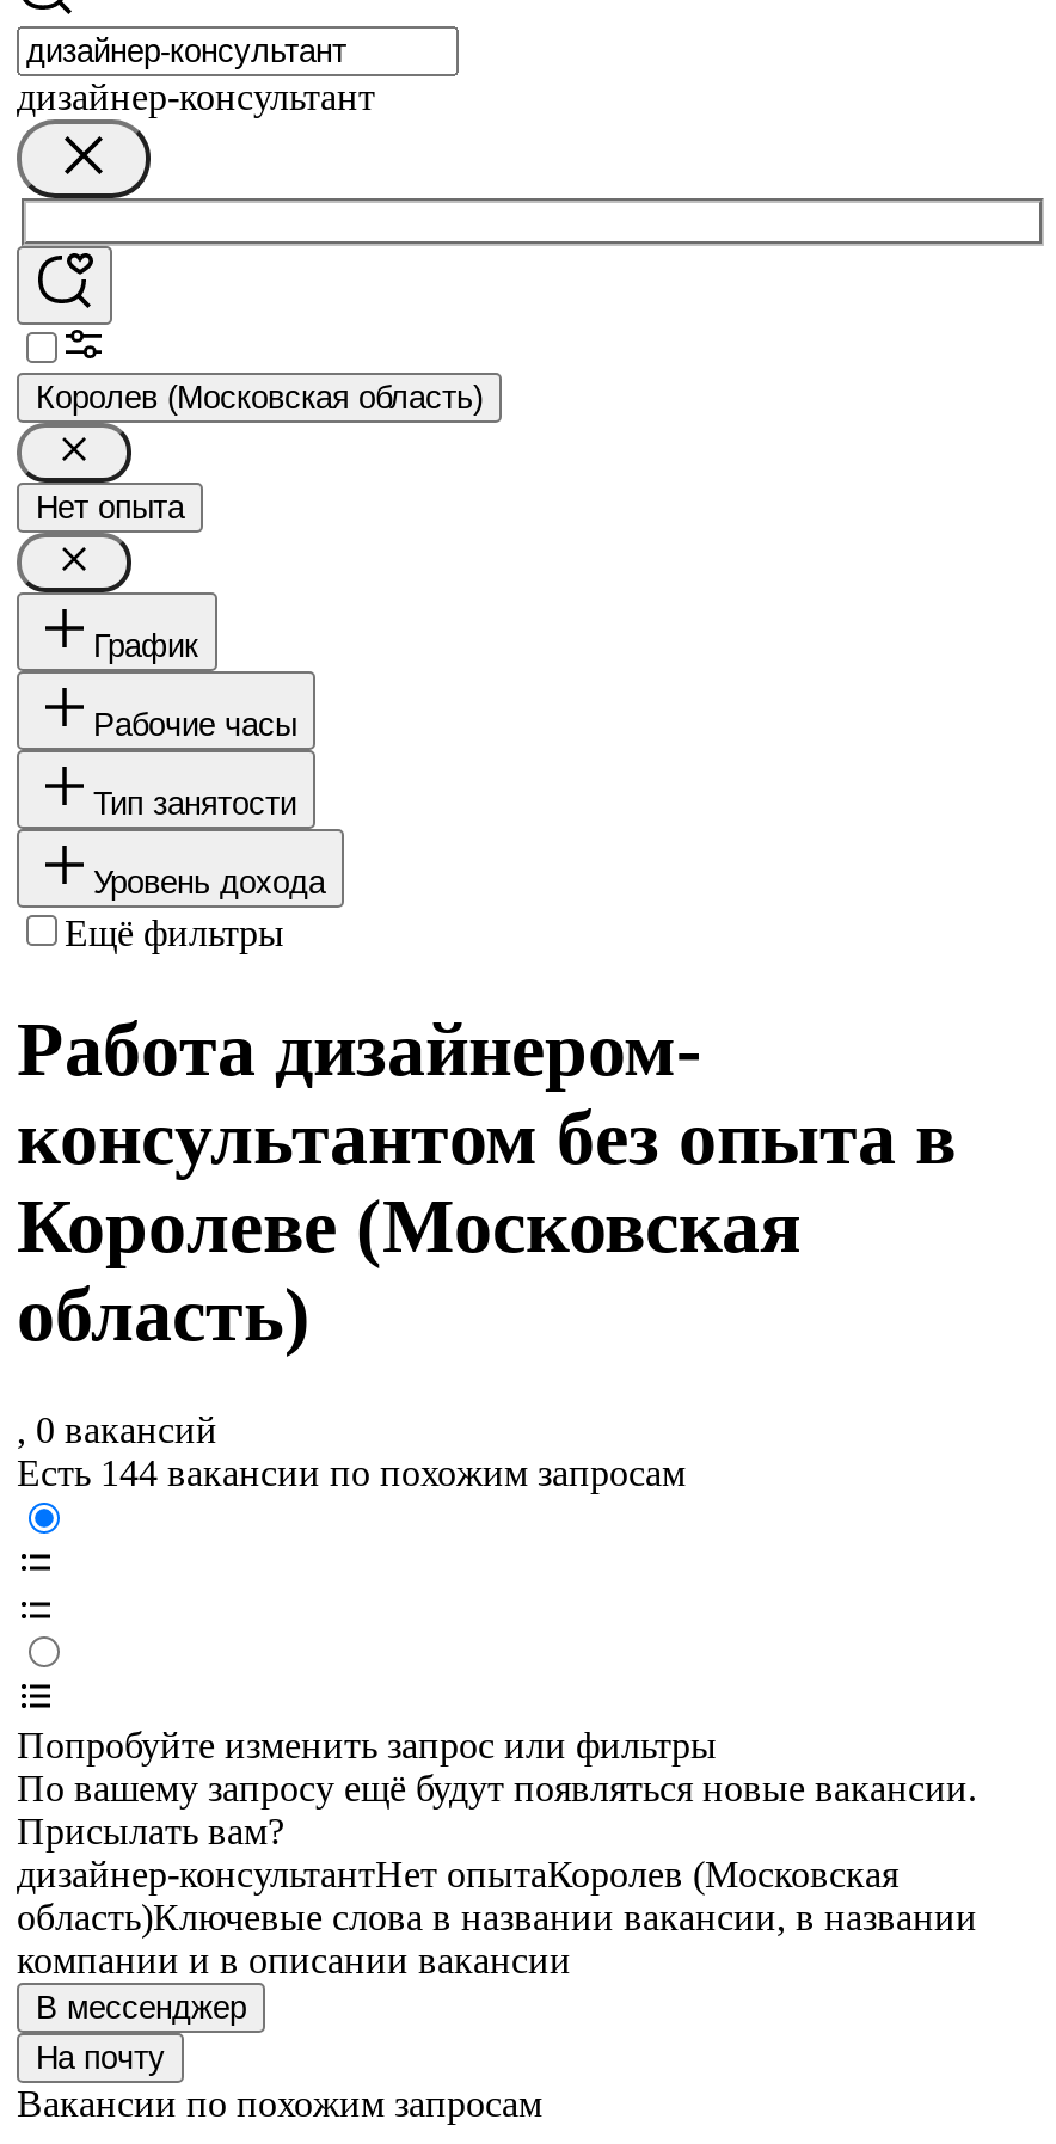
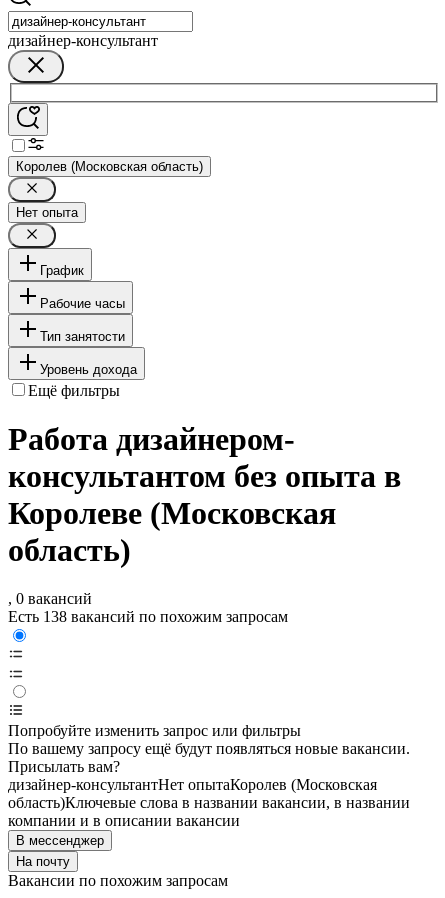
[17,1454,686,1494] Есть 144 вакансии по похожим запросам -> [8,608,288,625] Есть 138 вакансий по похожим запросам

